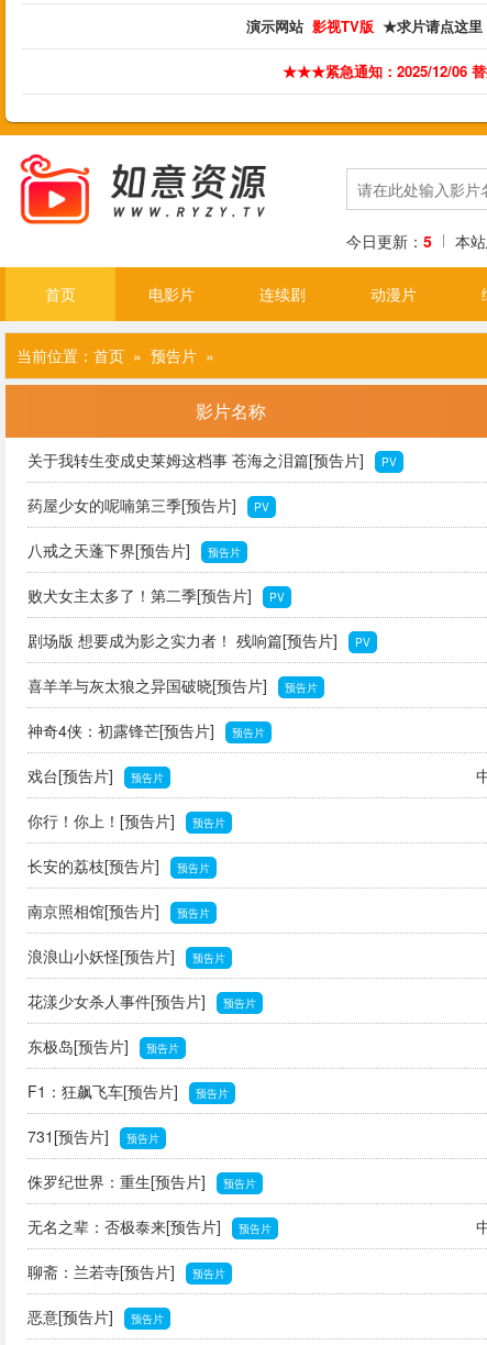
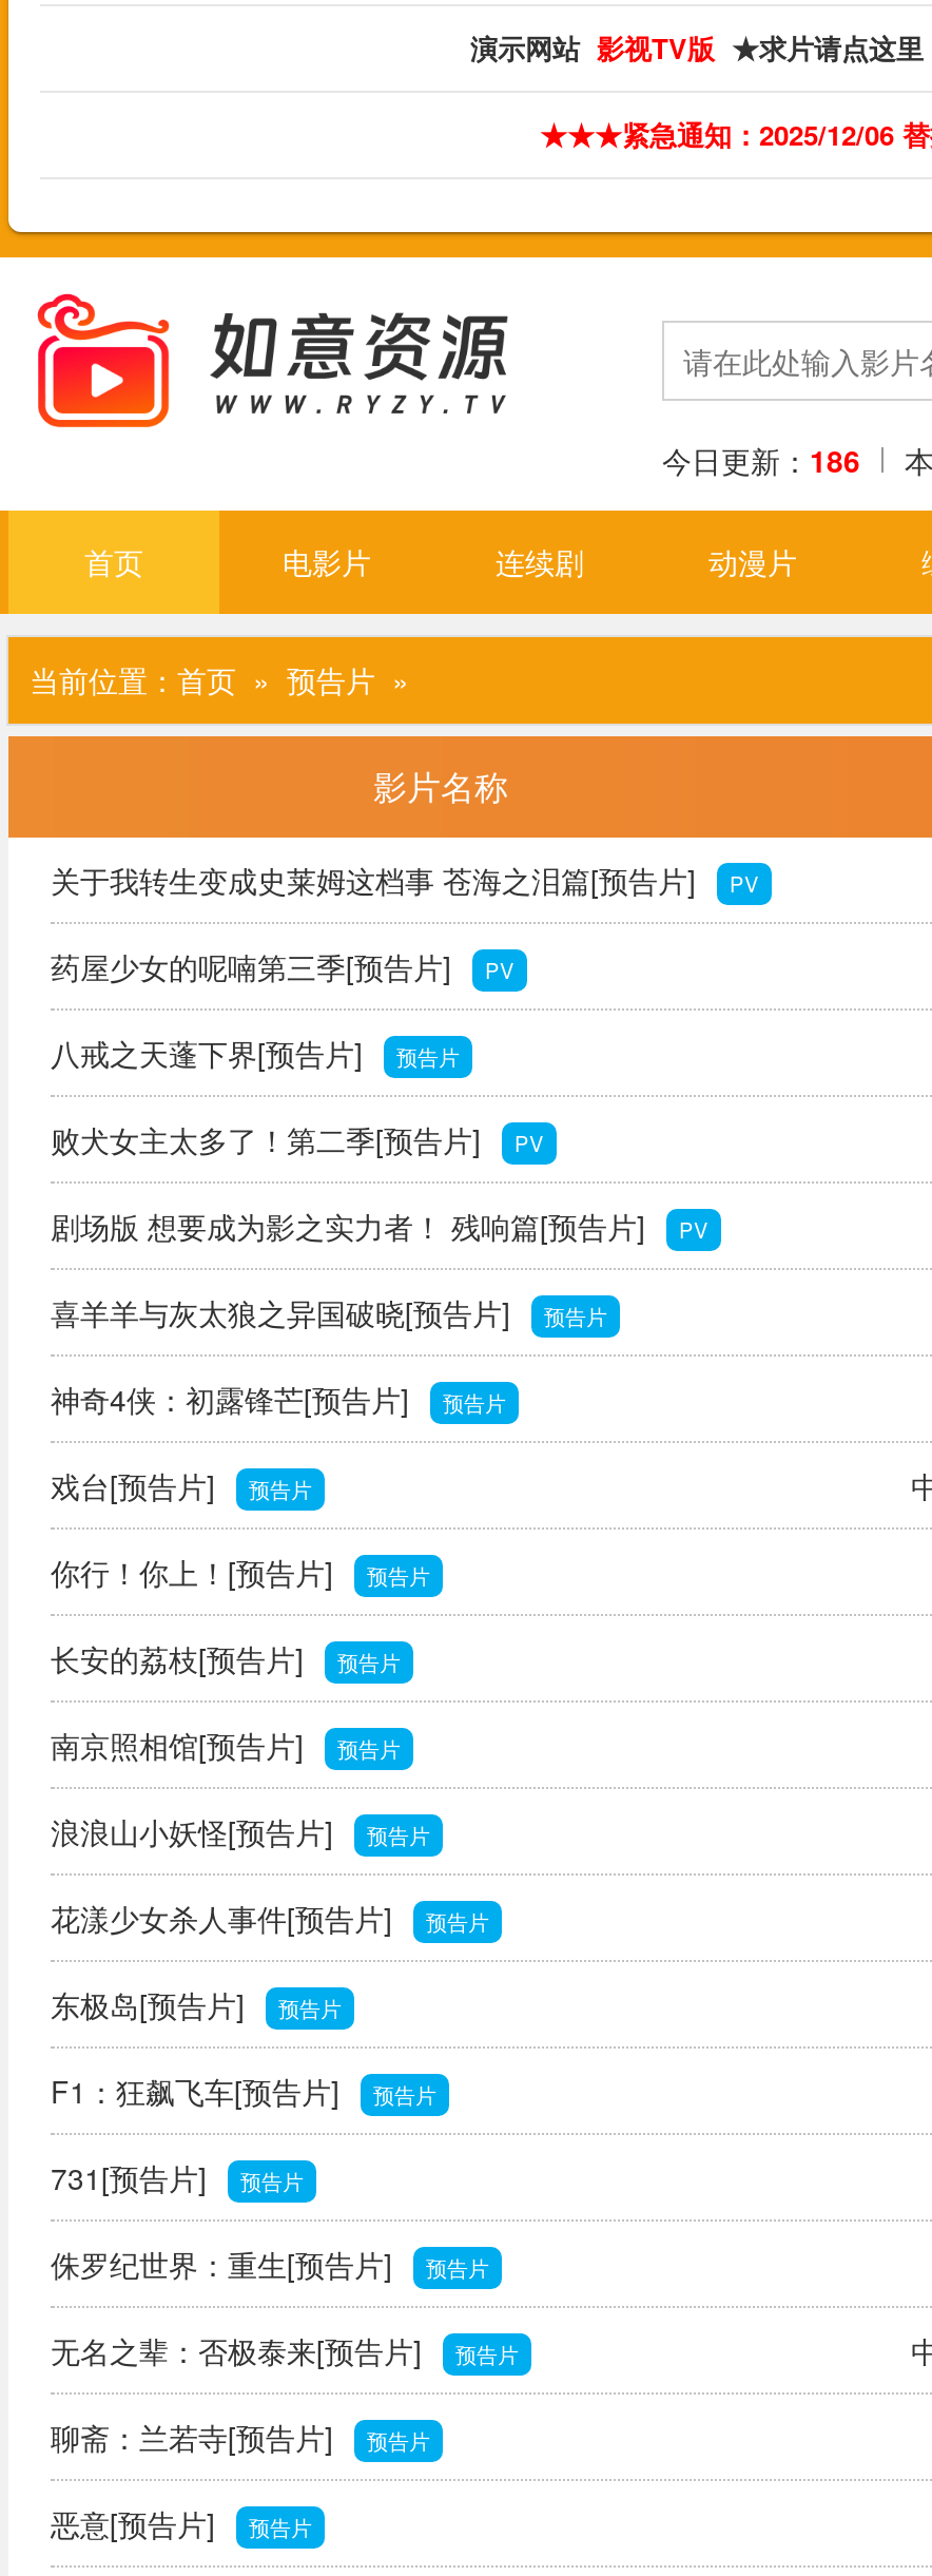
[346,230,432,252] 今日更新：5 -> [662,439,860,481] 今日更新：186

